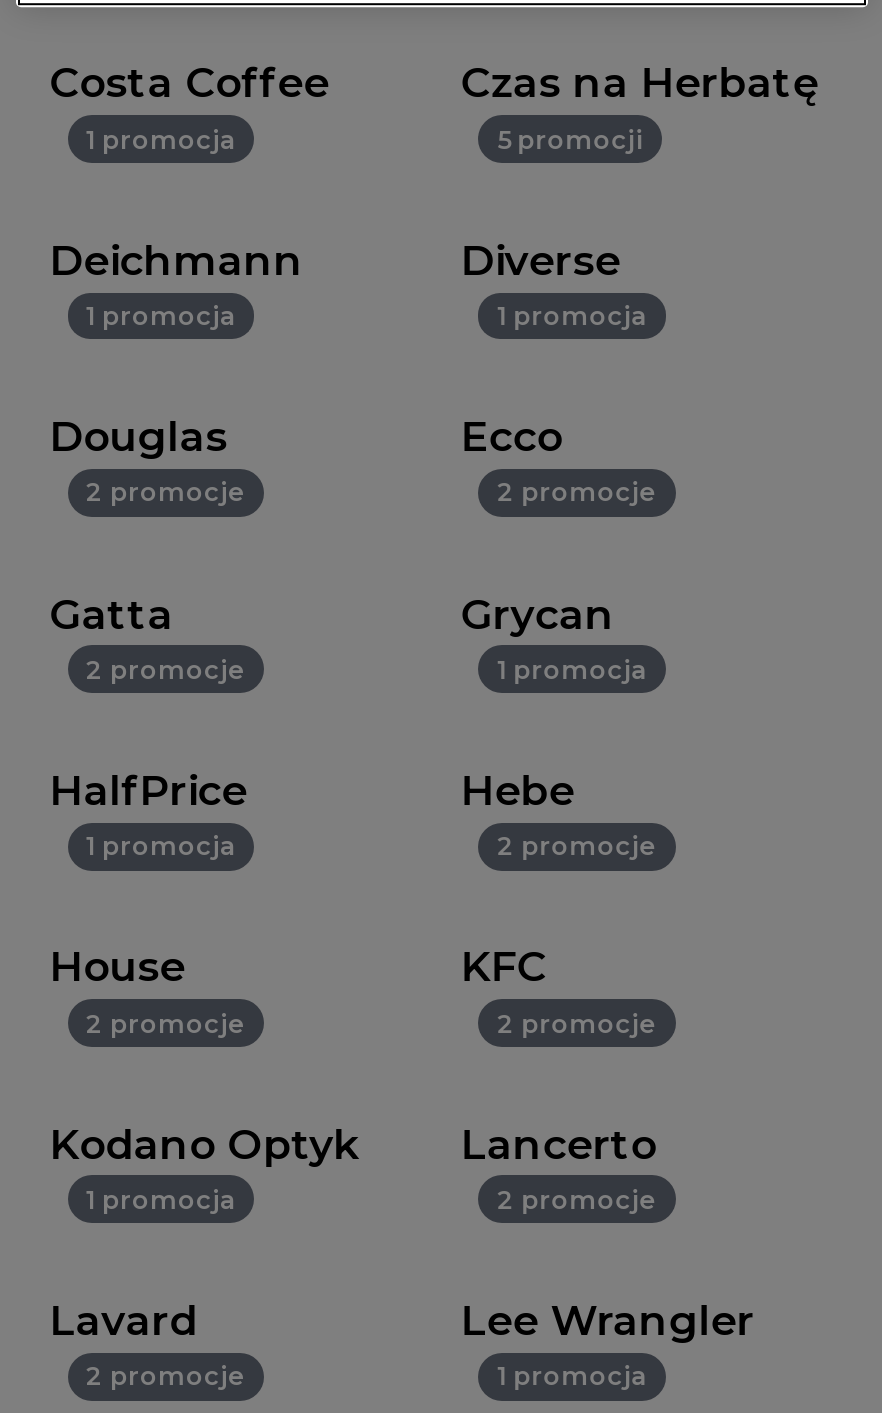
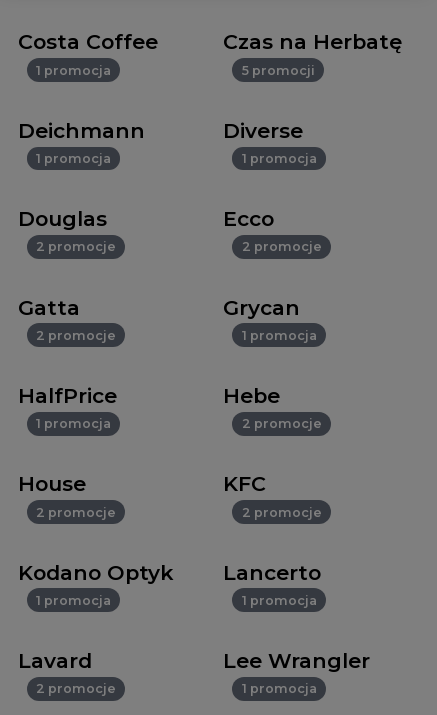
[497,1185,657,1215] 2 promocje -> [242,593,317,608] 1 promocja

